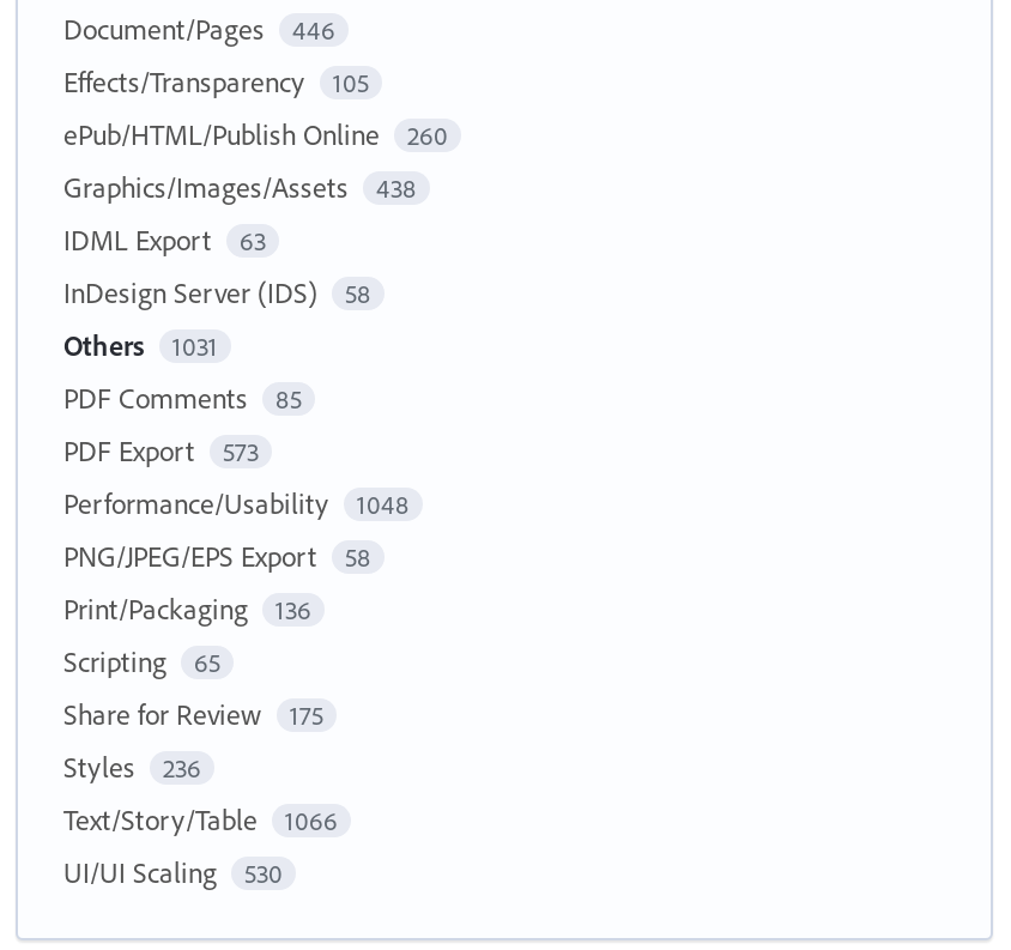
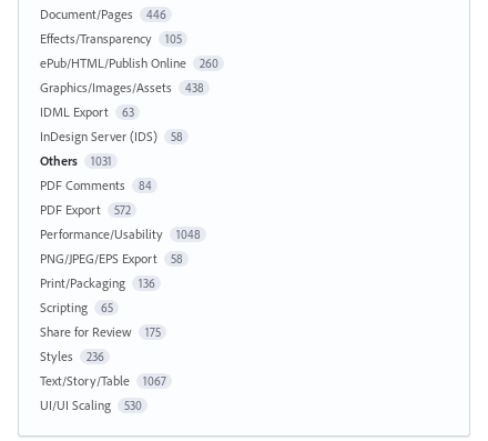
[63,379,302,415] PDF Comments 85 -> [40,176,151,193] PDF Comments 84
[63,432,259,468] PDF Export 573 -> [40,201,130,217] PDF Export 572
[63,801,338,837] Text/Story/Table 1066 -> [40,372,166,388] Text/Story/Table 1067

